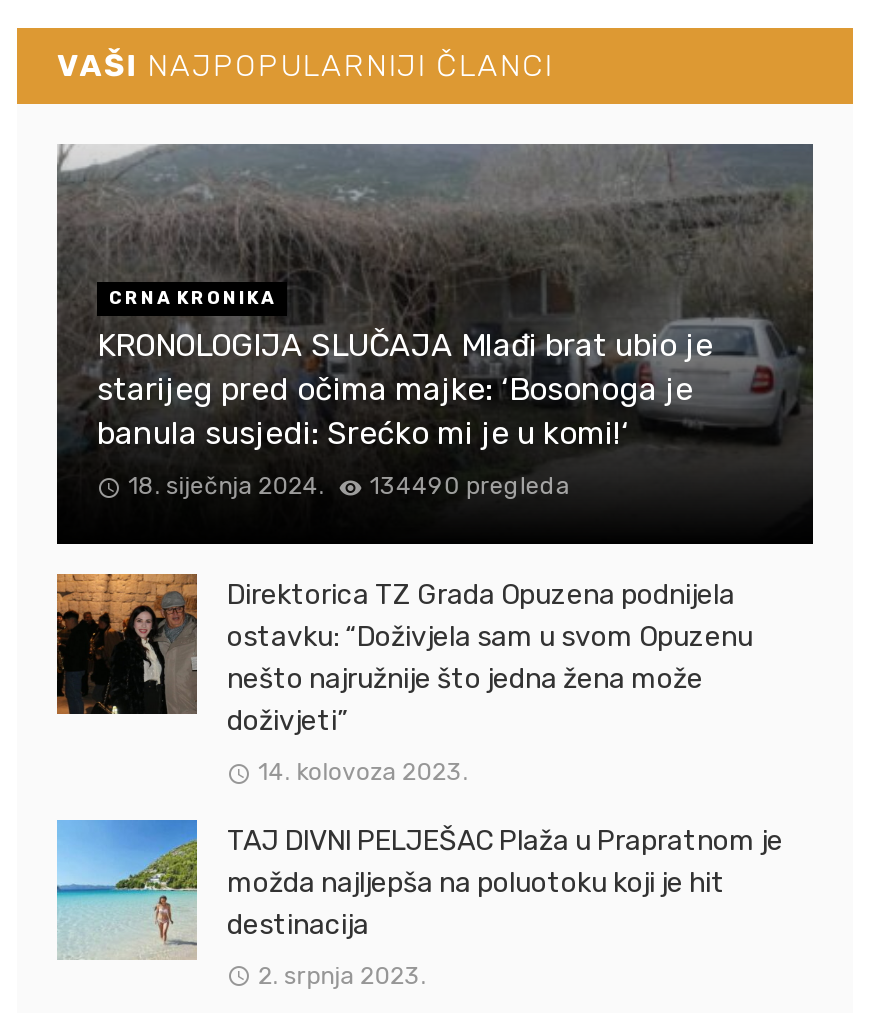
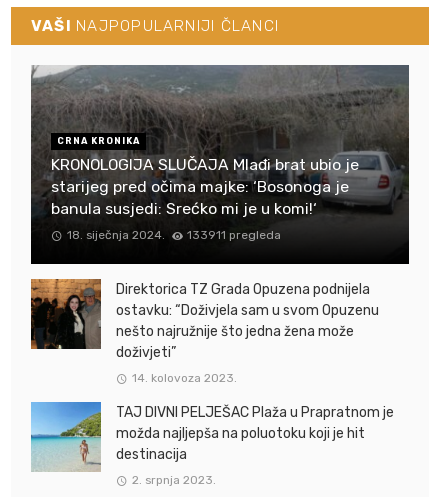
[128,473,570,501] 18. siječnja 2024. 134490 pregleda -> [67,228,281,242] 18. siječnja 2024. 133911 pregleda

